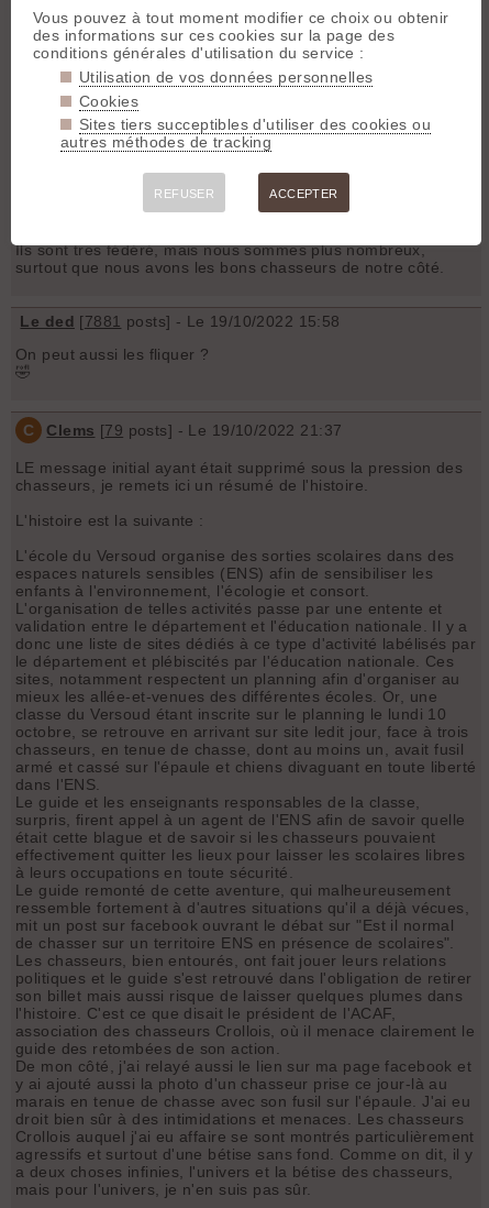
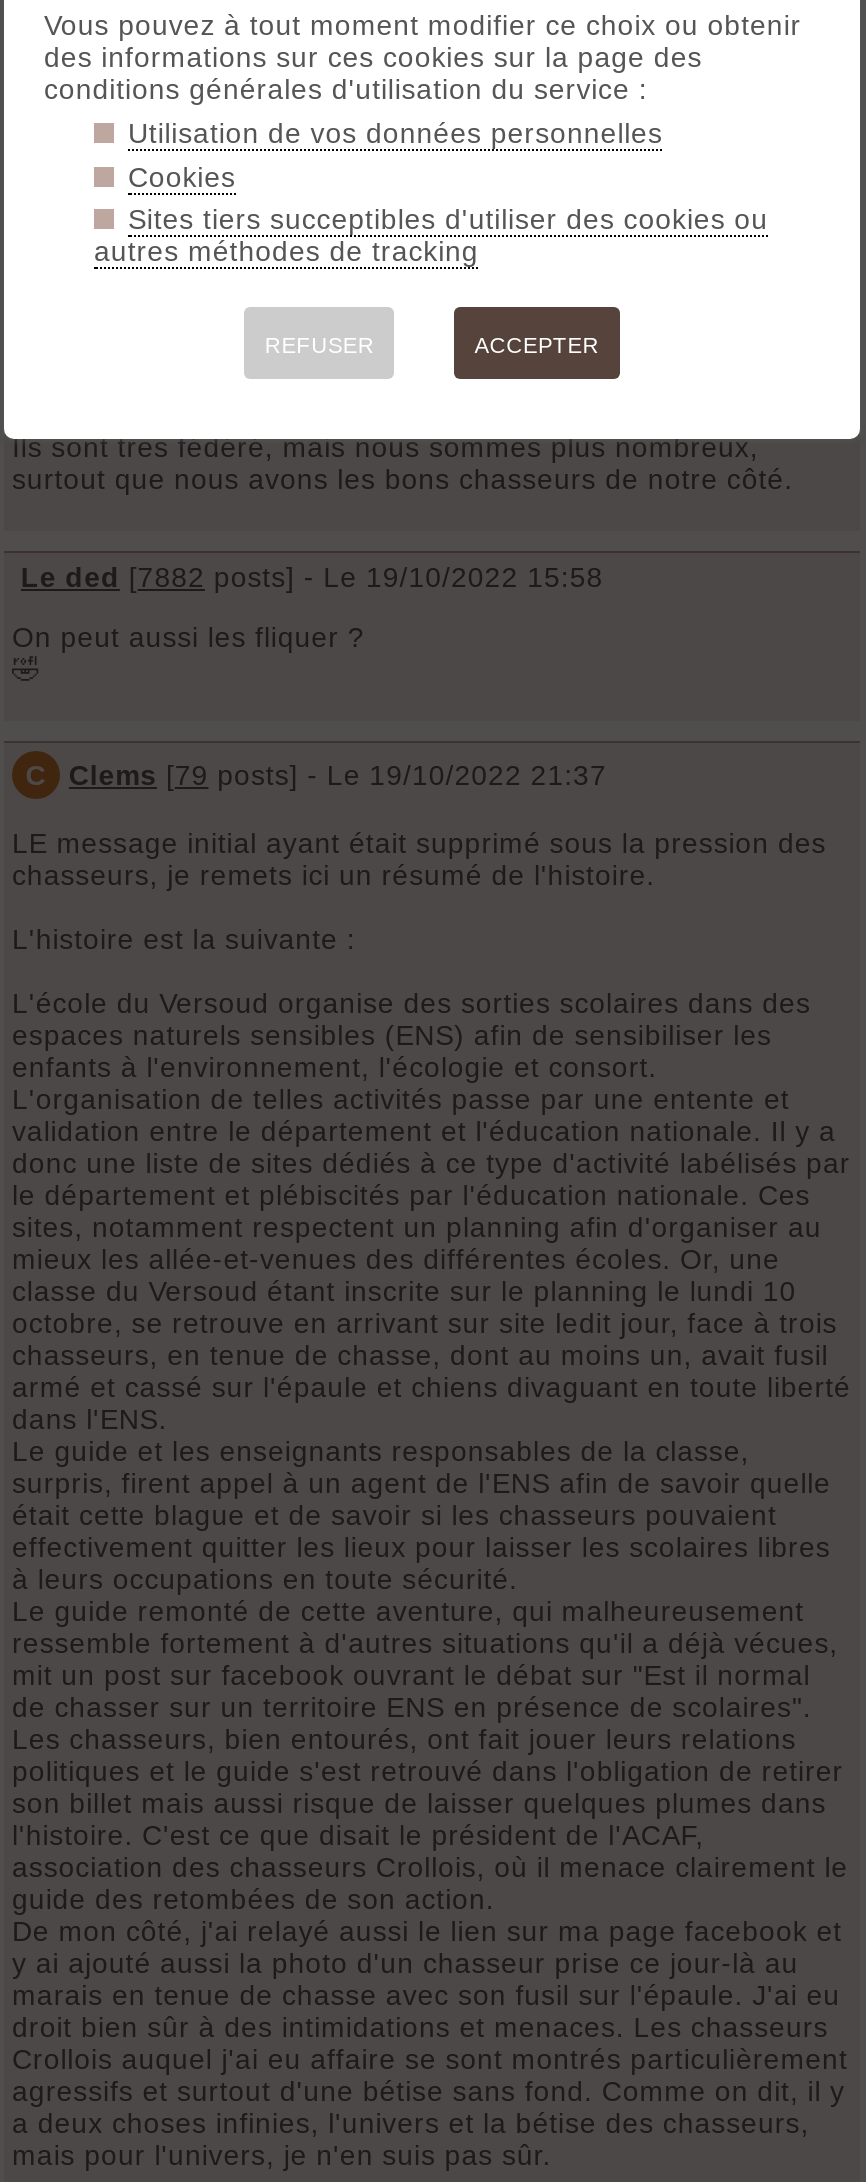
[20,312,340,330] Le ded [7881 posts] - Le 19/10/2022 15:58 -> [21,560,603,592] Le ded [7882 posts] - Le 19/10/2022 15:58

